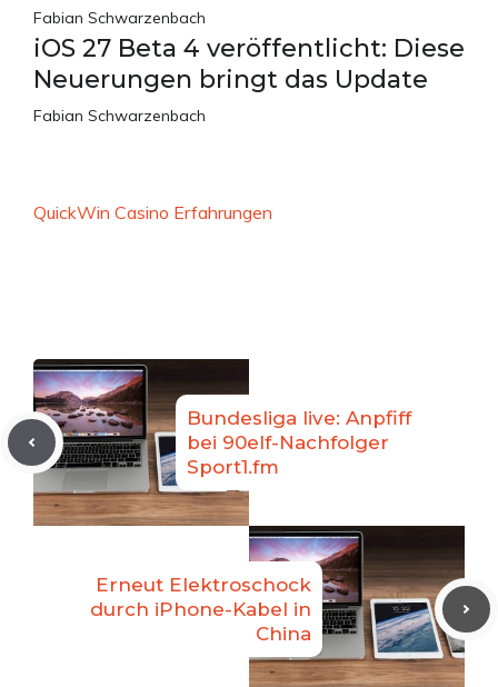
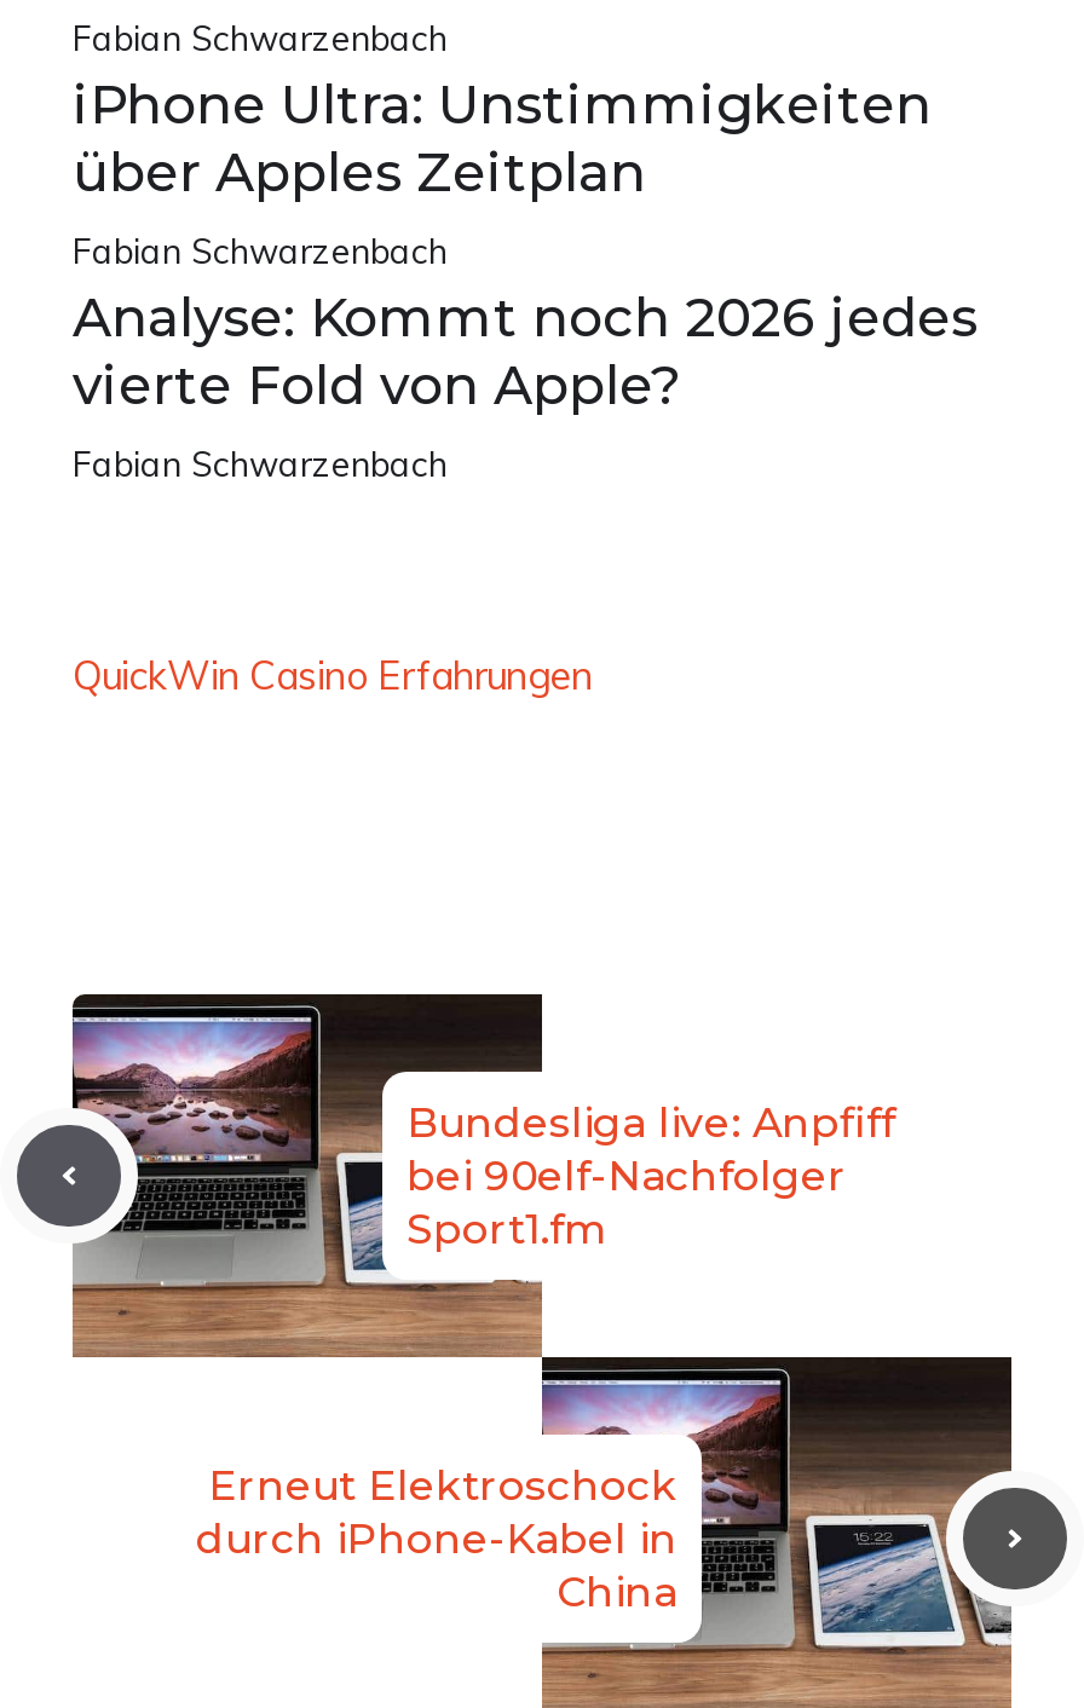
[33,33,465,94] iOS 27 Beta 4 veröffentlicht: Diese | Neuerungen bringt das Update -> [73,73,978,419] iPhone Ultra: Unstimmigkeiten | über Apples Zeitplan | Fabian Schwarzenbach | Analyse: Kommt noch 2026 jedes | vierte Fold von Apple?

